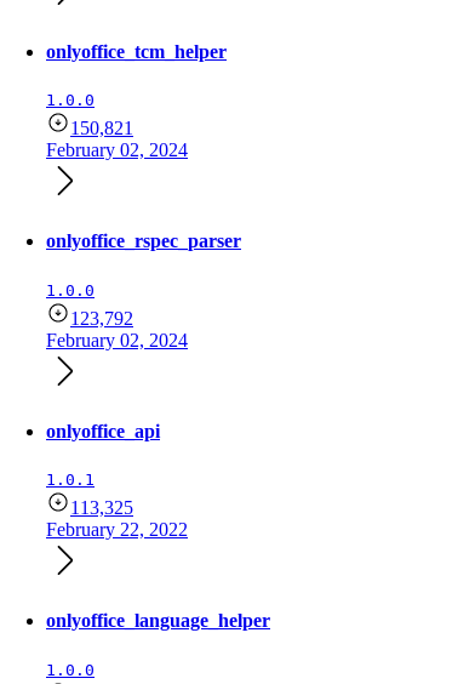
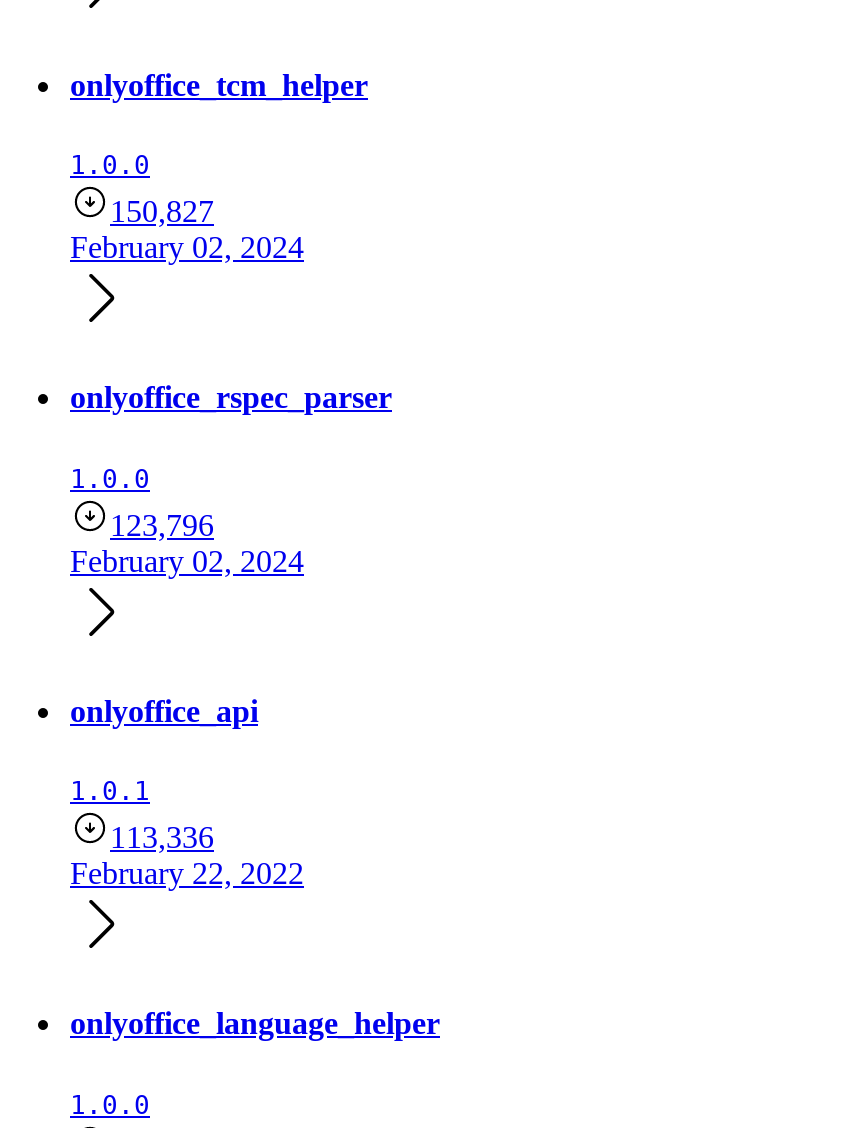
[70,118,133,138] 150,821 -> [110,194,214,228] 150,827
[70,307,133,328] 123,792 -> [110,507,214,541] 123,796
[70,497,133,518] 113,325 -> [110,820,214,854] 113,336

